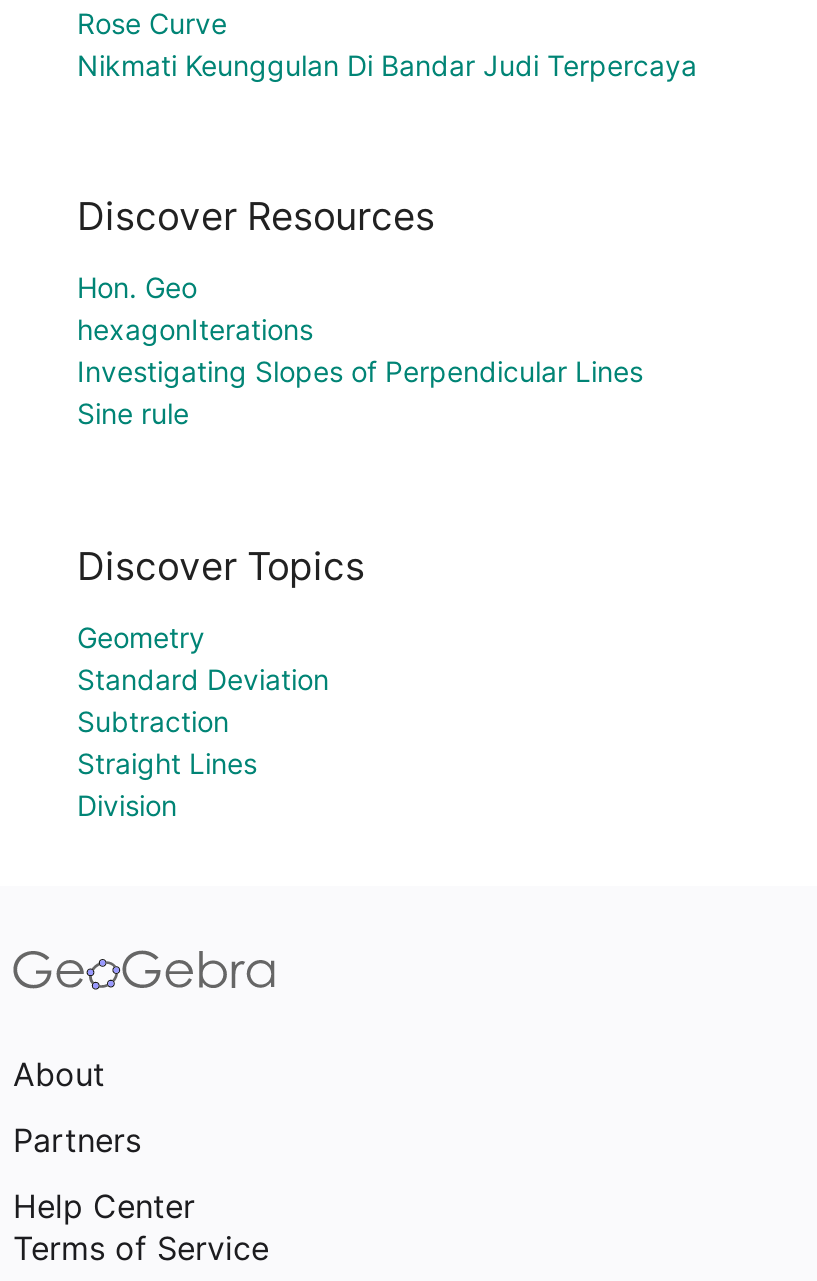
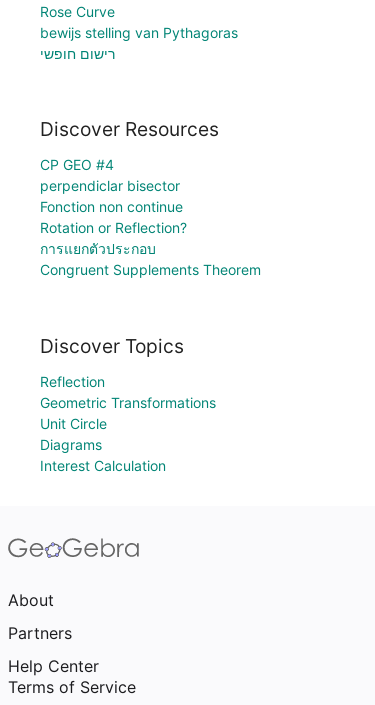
[77,48,697,82] Nikmati Keunggulan Di Bandar Judi Terpercaya -> [40,24,238,62] bewijs stelling van Pythagoras | רישום חופשי
[77,271,643,431] Hon. Geo | hexagonIterations | Investigating Slopes of Perpendicular Lines | Sine rule -> [40,156,261,278] CP GEO #4 | perpendiclar bisector | Fonction non continue | Rotation or Reflection? | การแยกตัวประกอบ | Congruent Supplements Theorem
[77,620,329,822] Geometry | Standard Deviation | Subtraction | Straight Lines | Division -> [40,373,216,474] Reflection | Geometric Transformations | Unit Circle | Diagrams | Interest Calculation

